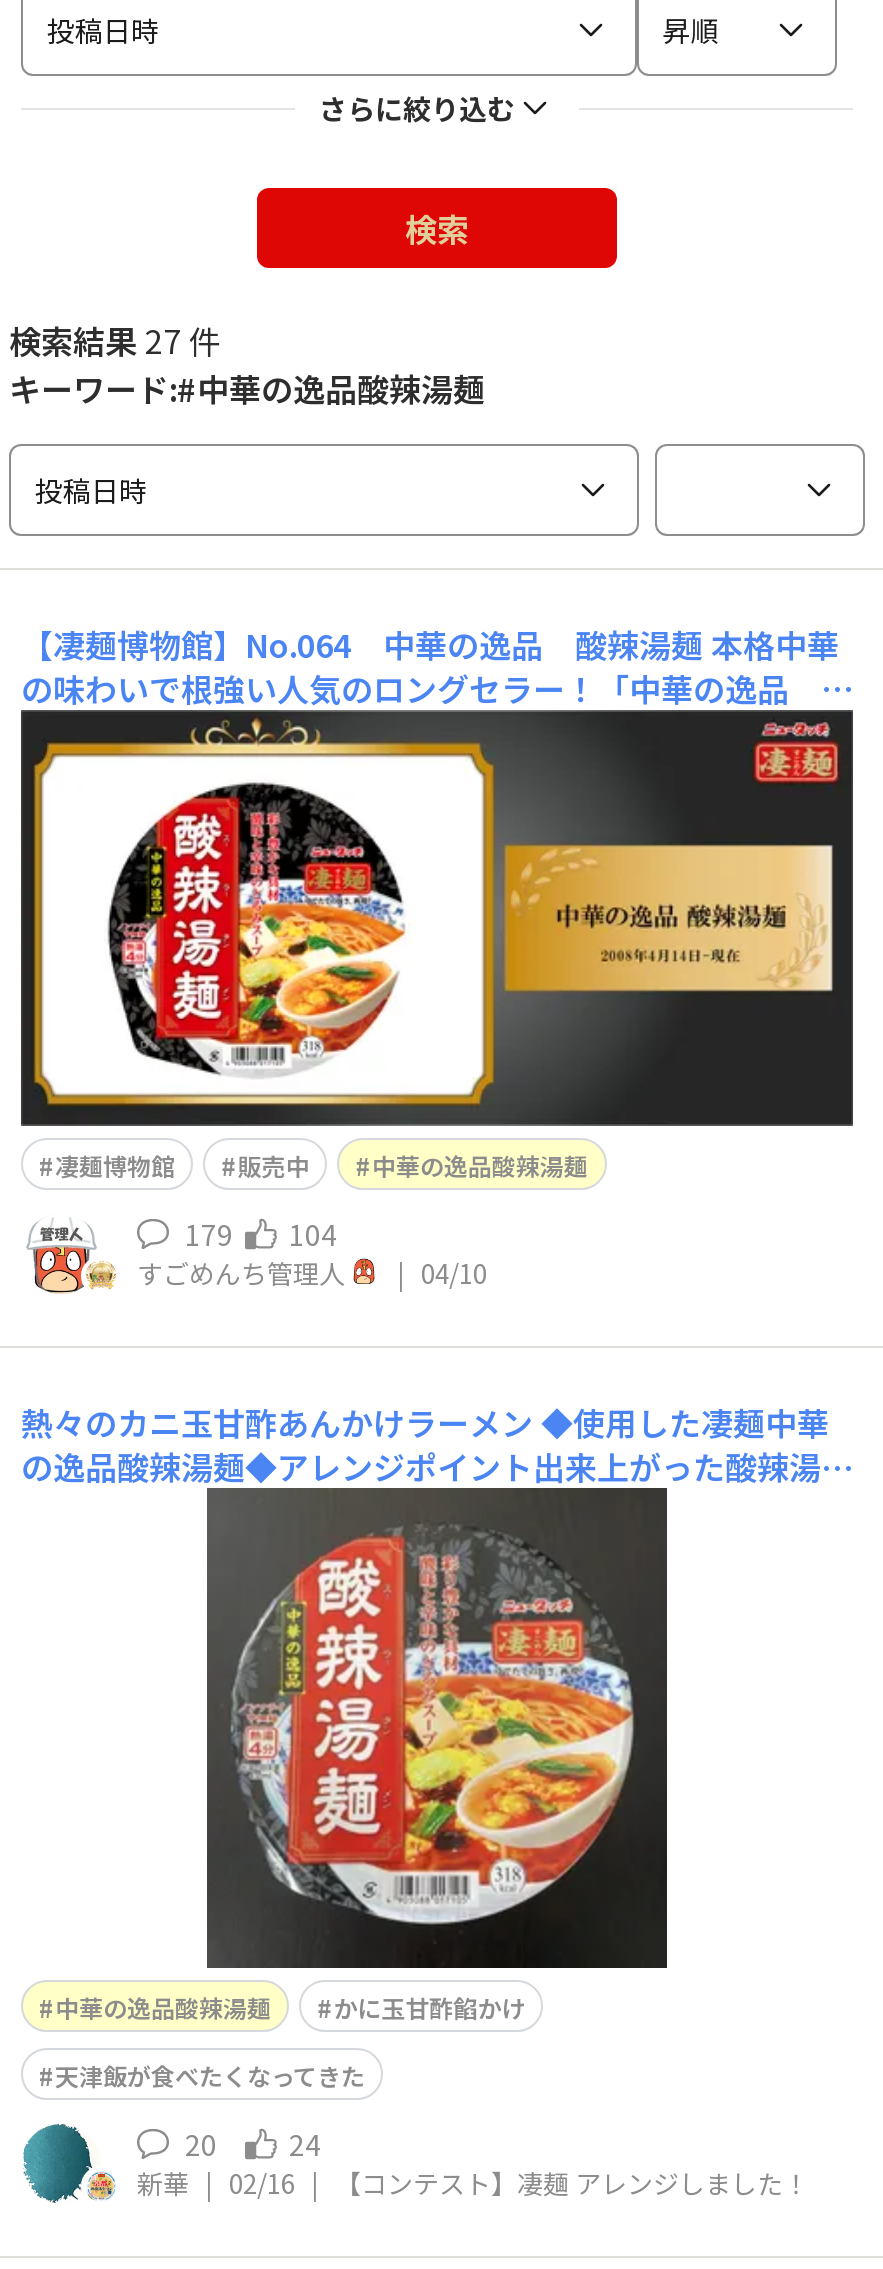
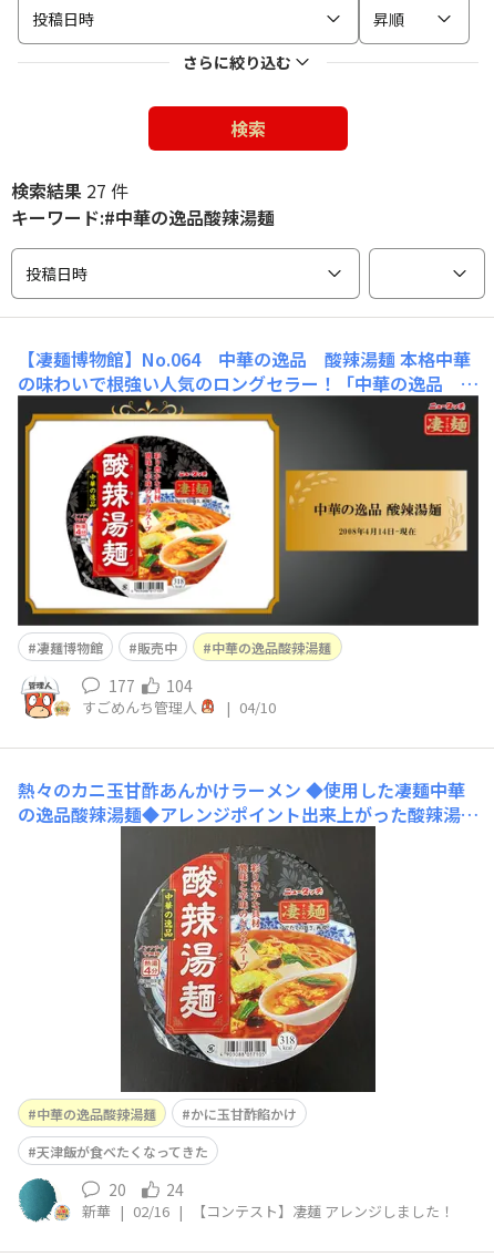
[185,1215,337,1255] 179 104 -> [109,675,193,697] 177 104

